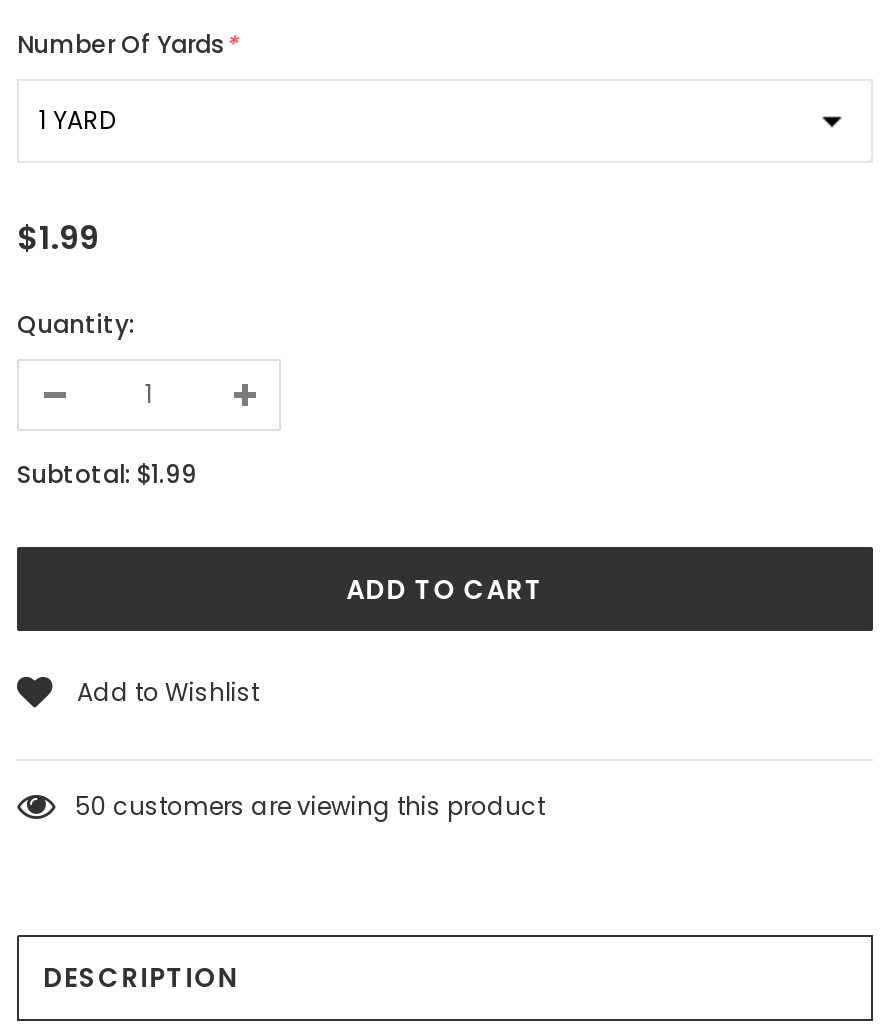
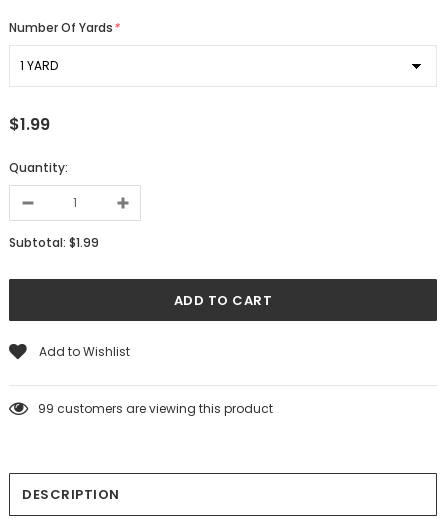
[75,789,545,823] 50 customers are viewing this product -> [38,400,273,417] 99 customers are viewing this product

